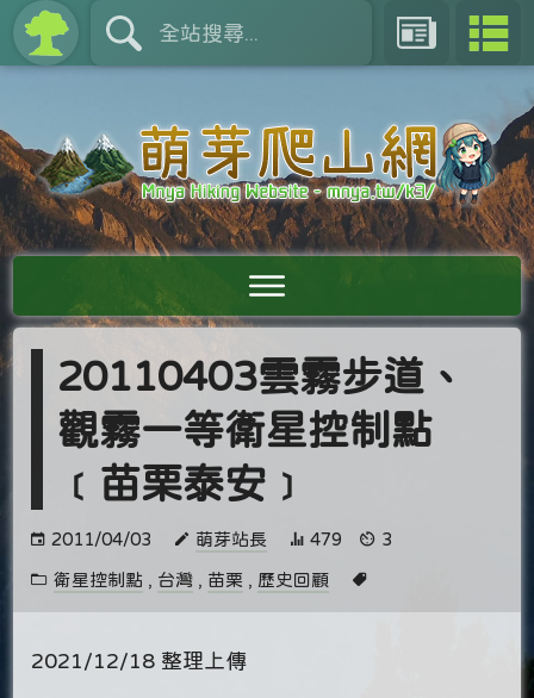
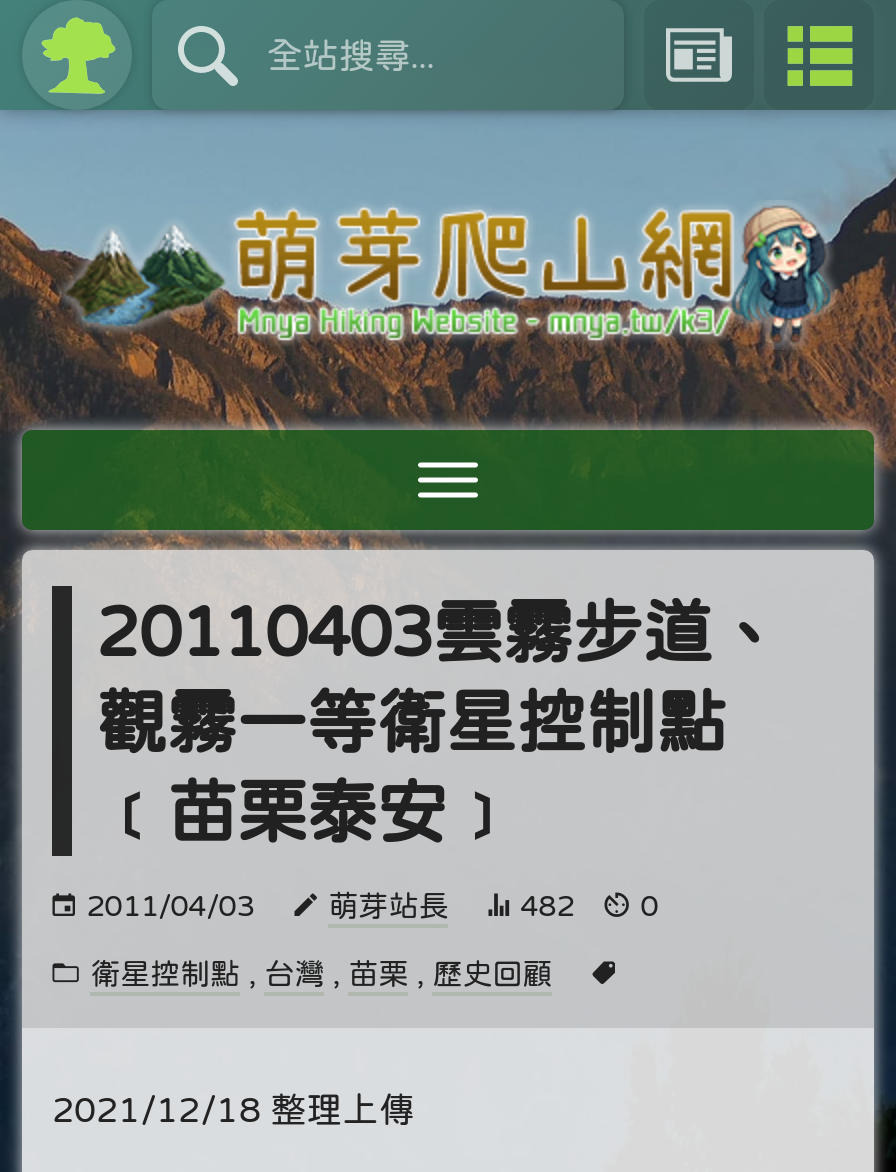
[305,530,342,548] 479 -> [512,890,574,920] 482
[377,530,392,548] 3 -> [632,890,658,920] 0

